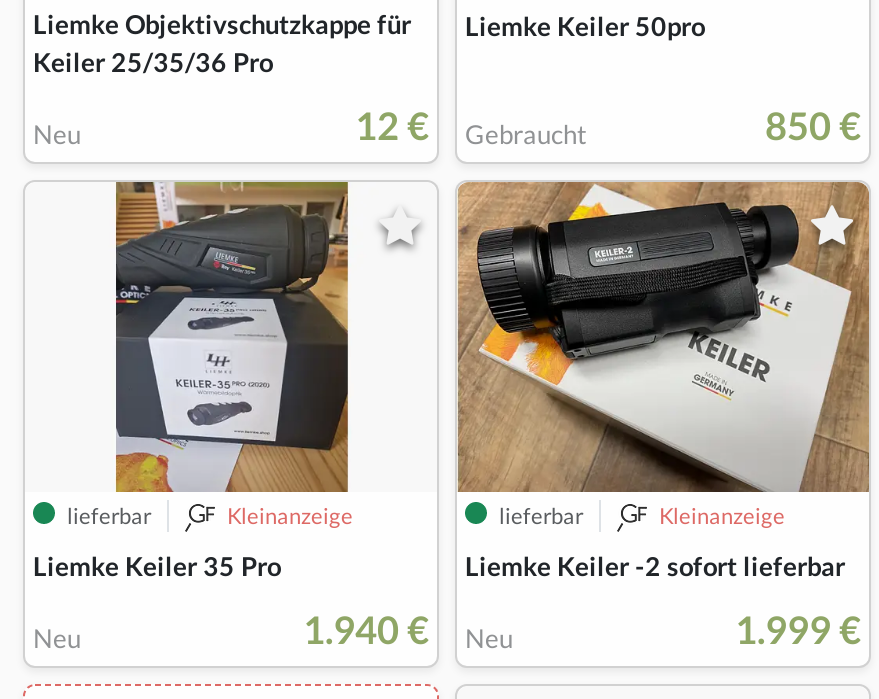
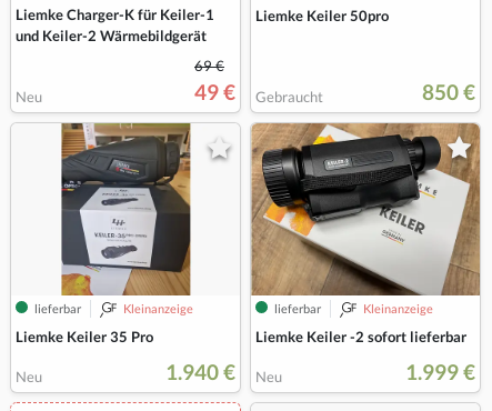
[33,9,411,79] Liemke Objektivschutzkappe für | Keiler 25/35/36 Pro -> [16,6,214,45] Liemke Charger-K für Keiler-1 | und Keiler-2 Wärmebildgerät
[355,103,429,149] 12 € -> [194,57,235,105] 69 € | 49 €

